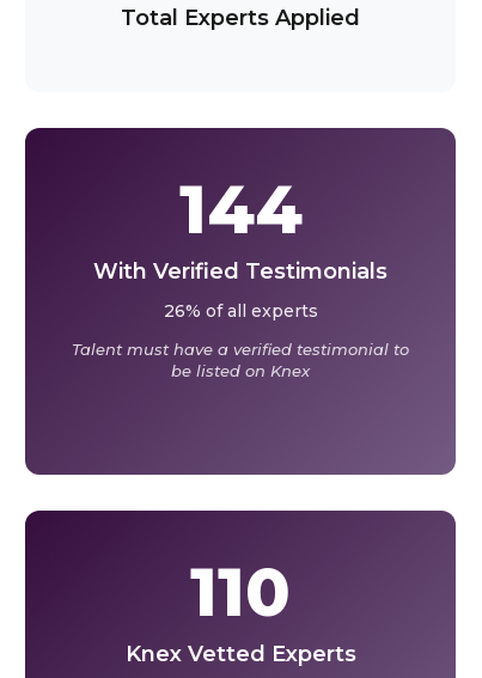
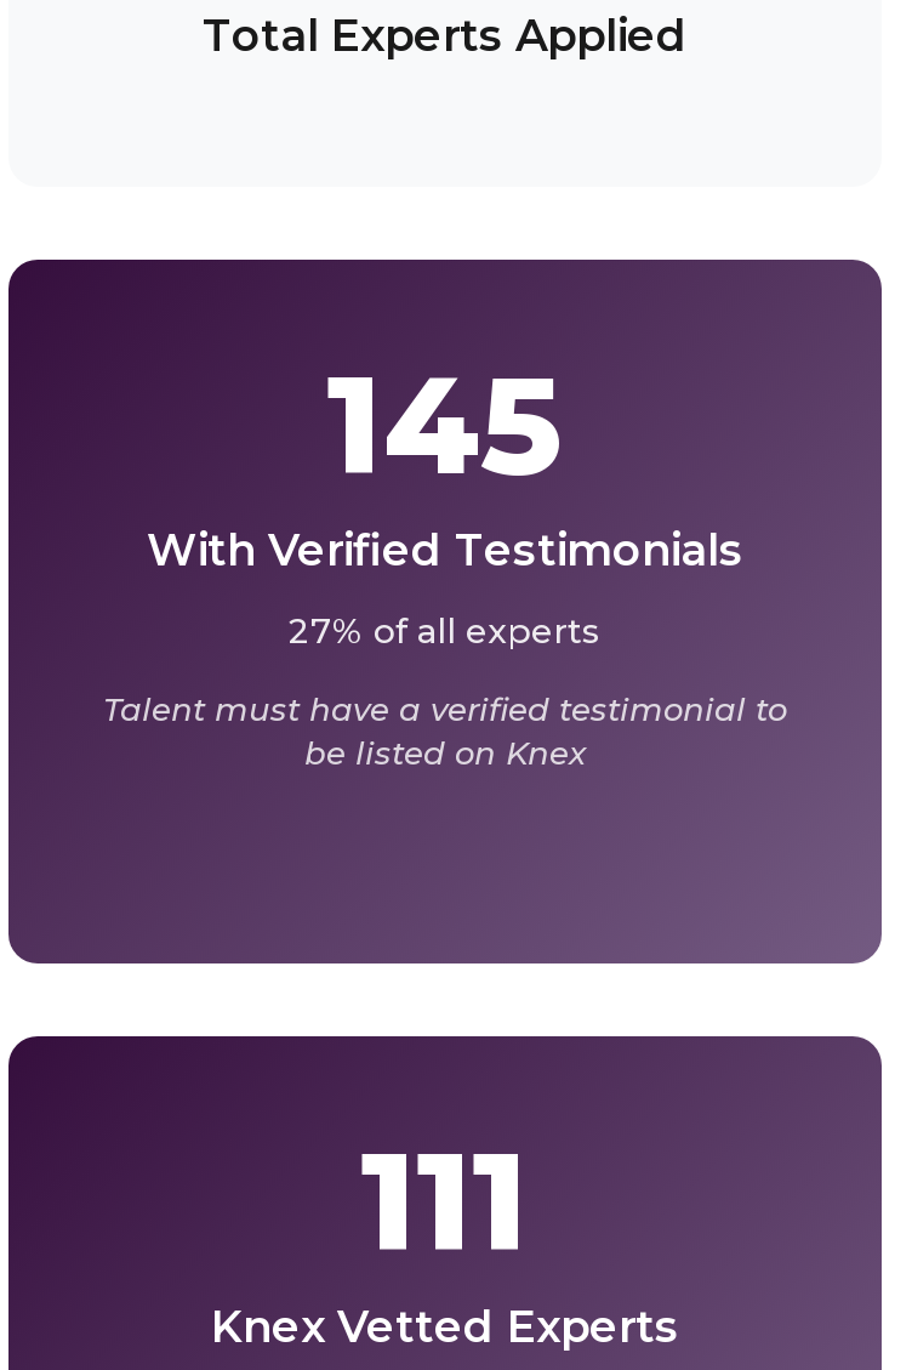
[179,169,302,251] 144 -> [327,343,563,508] 145
[163,301,318,322] 26% of all experts -> [289,610,602,654] 27% of all experts
[190,552,291,633] 110 -> [361,1120,529,1285] 111

